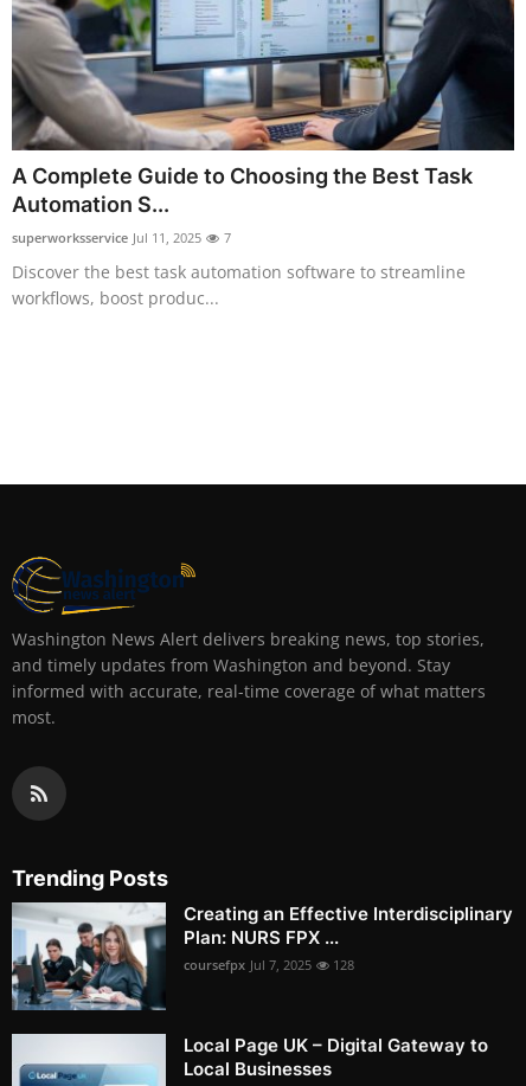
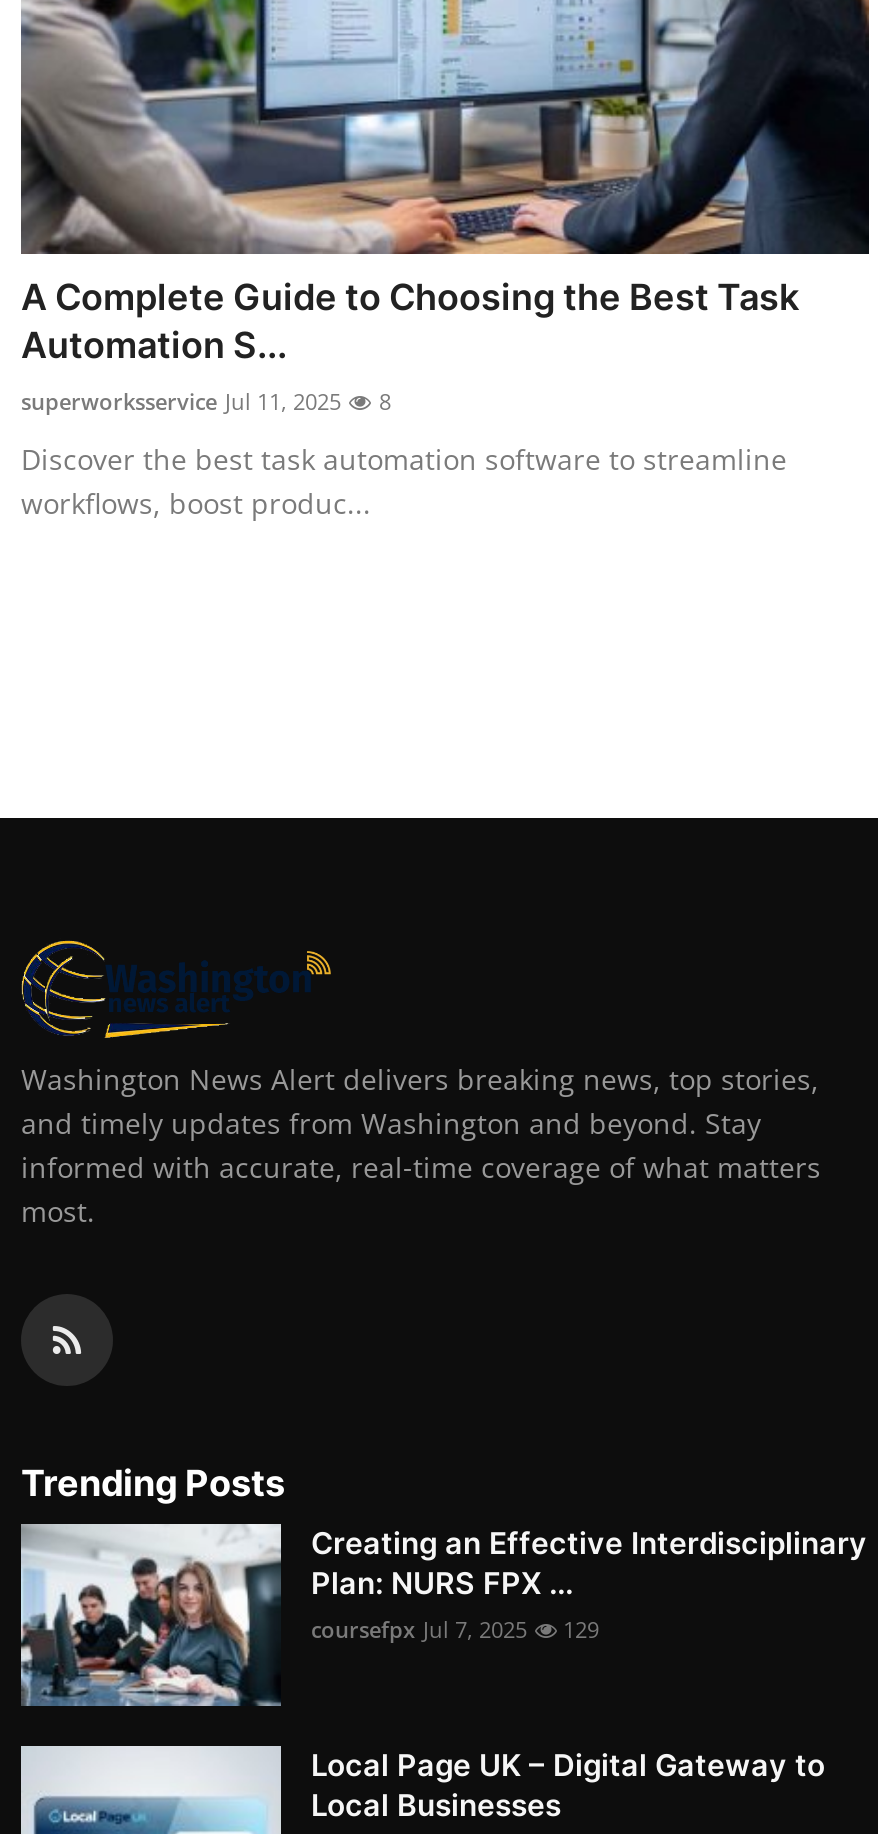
[12,229,231,247] superworksservice Jul 11, 2025 7 -> [21,387,391,417] superworksservice Jul 11, 2025 8
[184,956,354,974] coursefpx Jul 7, 2025 128 -> [311,1615,599,1645] coursefpx Jul 7, 2025 129

